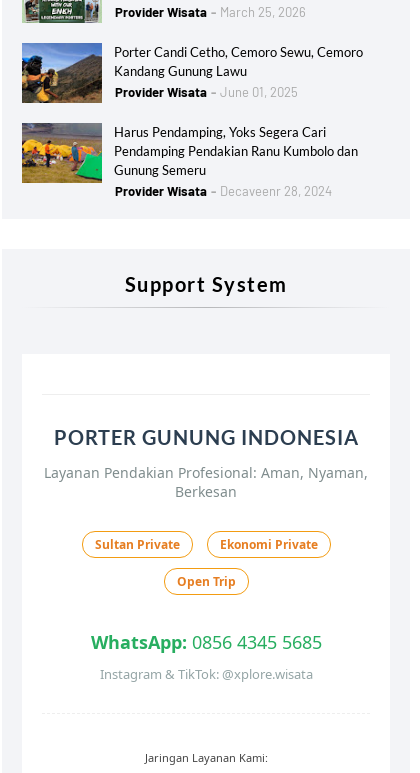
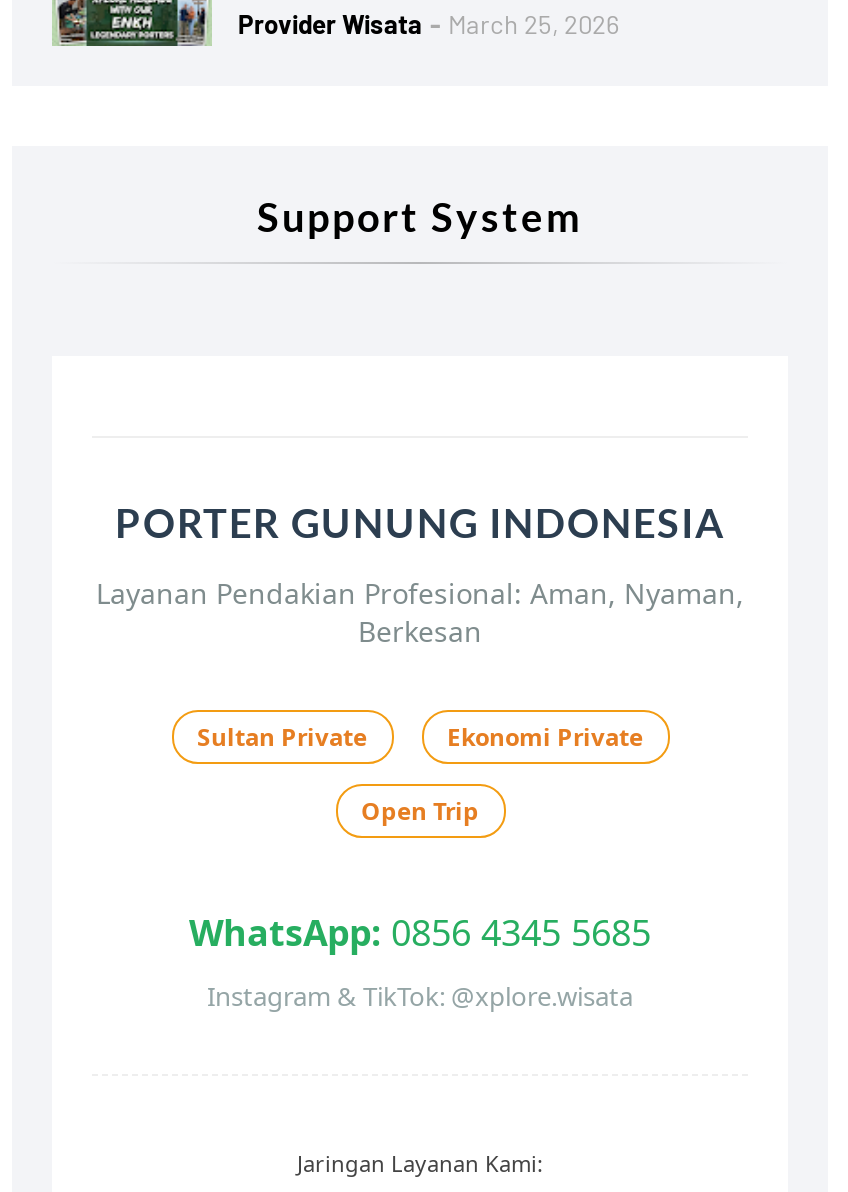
[21,42,363,198] [image] | Porter Candi Cetho, Cemoro Sewu, Cemoro | Kandang Gunung Lawu | Provider Wisata | June 01, 2025 | Harus Pendamping, Yoks Segera Cari | Pendamping Pendakian Ranu Kumbolo dan | Gunung Semeru | Provider Wisata | Decaveenr 28, 2024 -> none
[21,122,100,184] [image] -> none

